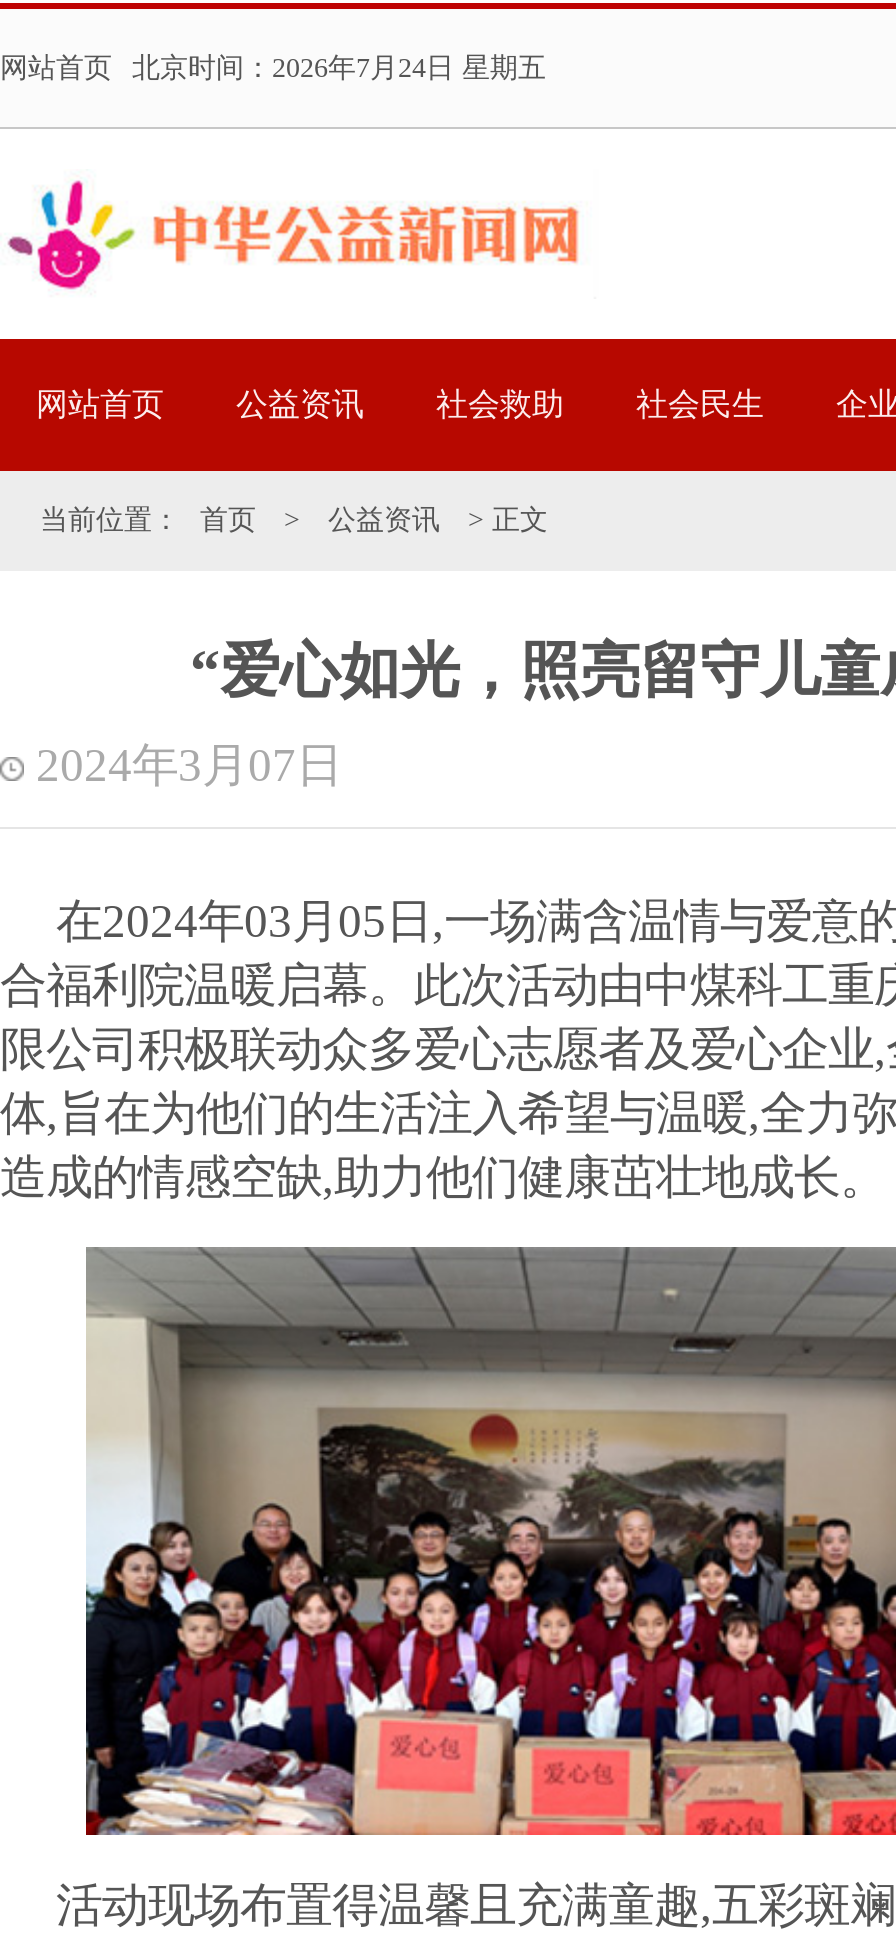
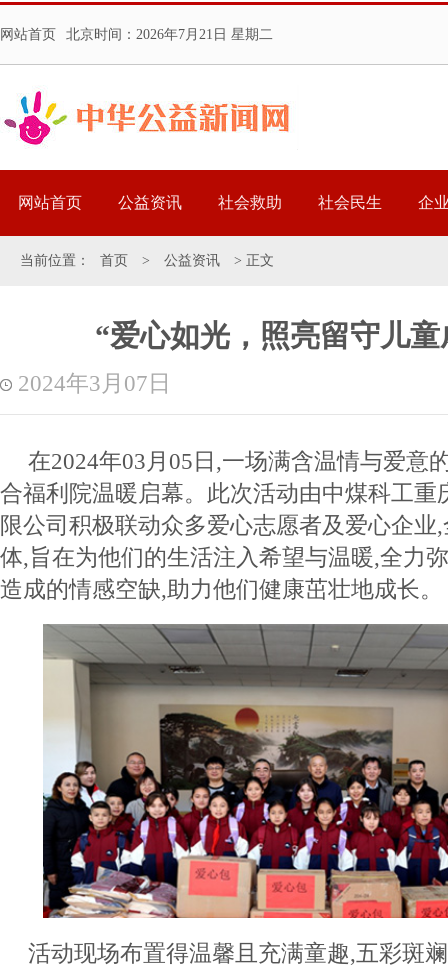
[132,53,546,83] 北京时间：2026年7月24日 星期五 -> [66,27,273,42] 北京时间：2026年7月21日 星期二

